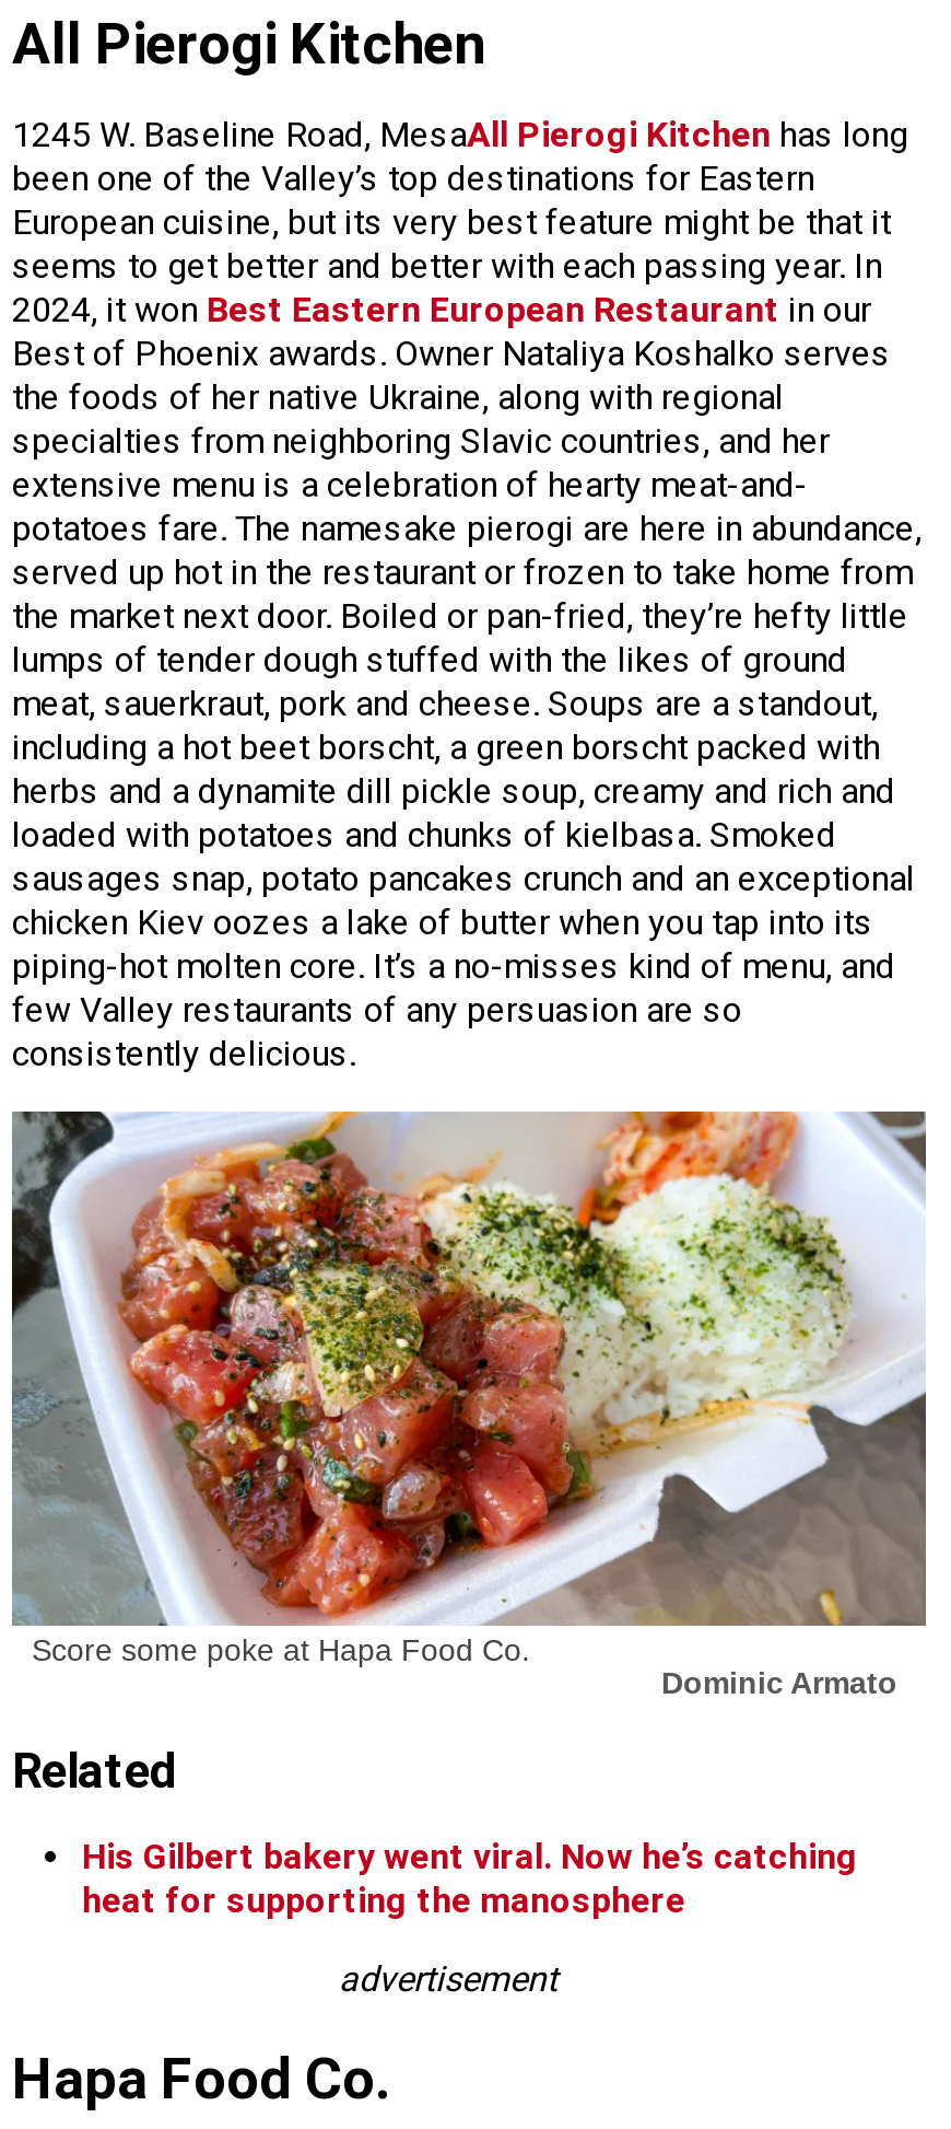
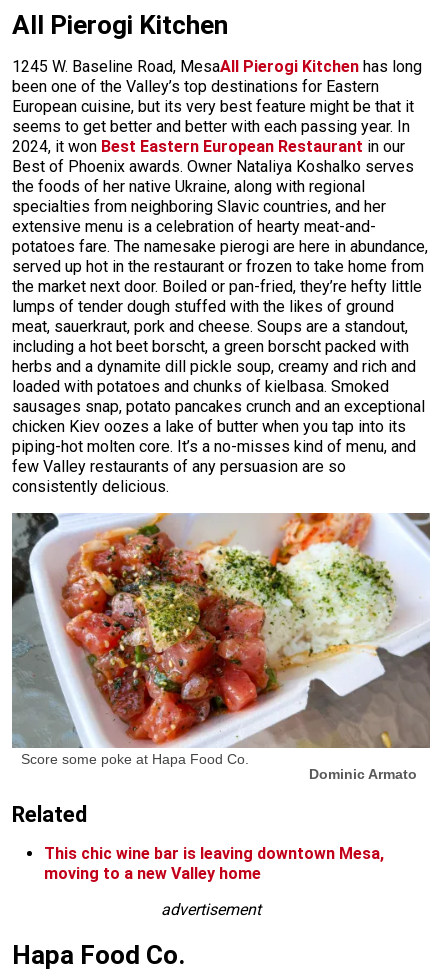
[82,1836,858,1922] His Gilbert bakery went viral. Now he’s catching | heat for supporting the manosphere -> [44,844,384,883] This chic wine bar is leaving downtown Mesa, | moving to a new Valley home

